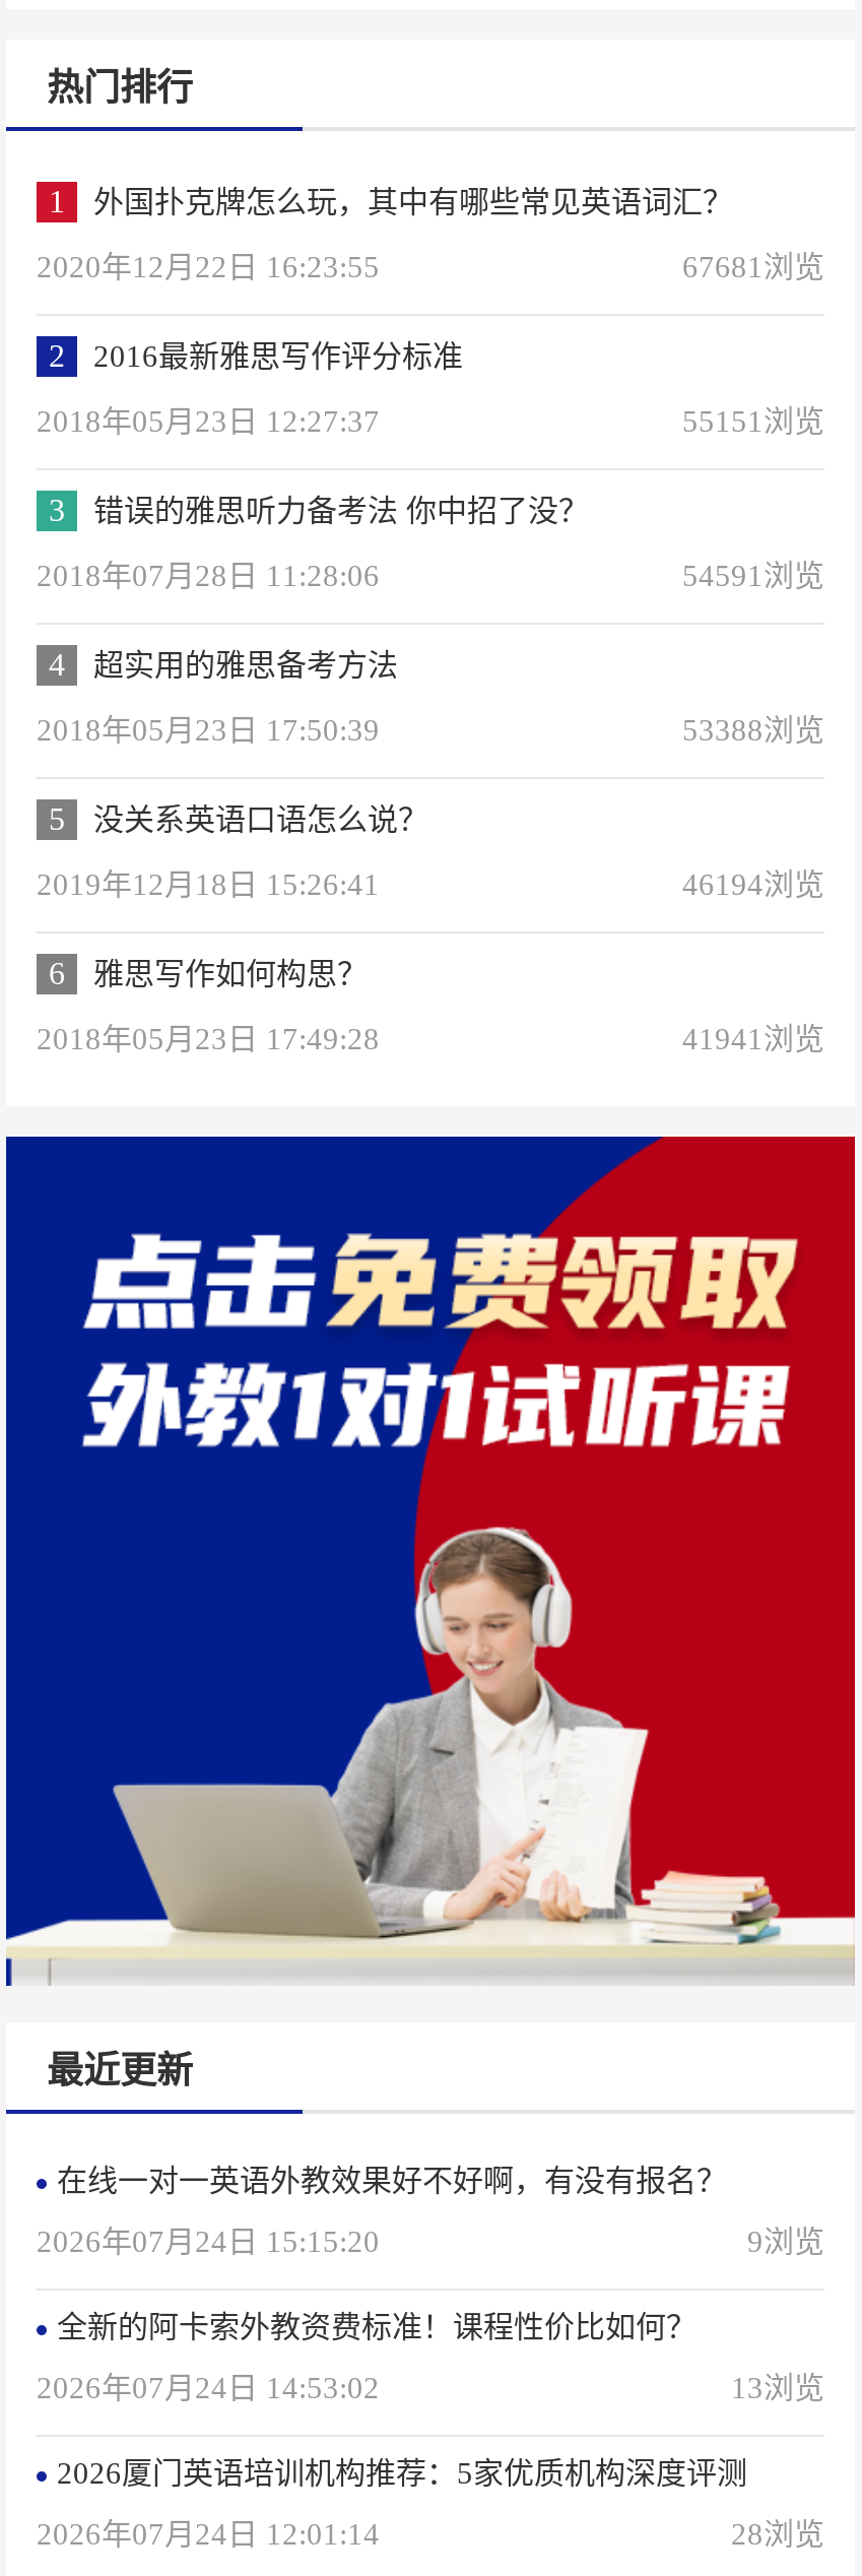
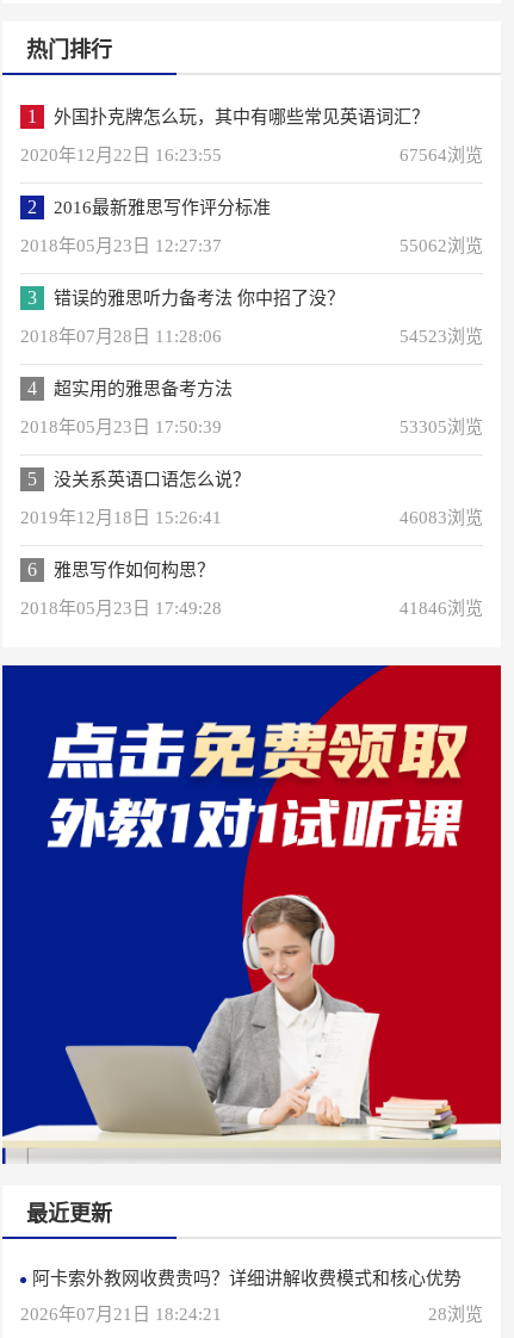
[682,251,824,283] 67681浏览 -> [400,145,483,165] 67564浏览
[682,405,824,438] 55151浏览 -> [400,236,483,255] 55062浏览
[682,560,824,592] 54591浏览 -> [400,327,483,346] 54523浏览
[682,714,824,747] 53388浏览 -> [400,417,483,436] 53305浏览
[682,868,824,901] 46194浏览 -> [400,508,483,527] 46083浏览
[682,1023,824,1055] 41941浏览 -> [400,599,483,618] 41846浏览
[37,2165,824,2551] 在线一对一英语外教效果好不好啊，有没有报名？ | 2026年07月24日 15:15:20 | 9浏览 | 全新的阿卡索外教资费标准！课程性价比如何？ | 2026年07月24日 14:53:02 | 13浏览 | 2026厦门英语培训机构推荐：5家优质机构深度评测 | 2026年07月24日 12:01:14 -> [20,1269,462,1324] 阿卡索外教网收费贵吗？详细讲解收费模式和核心优势 | 2026年07月21日 18:24:21

